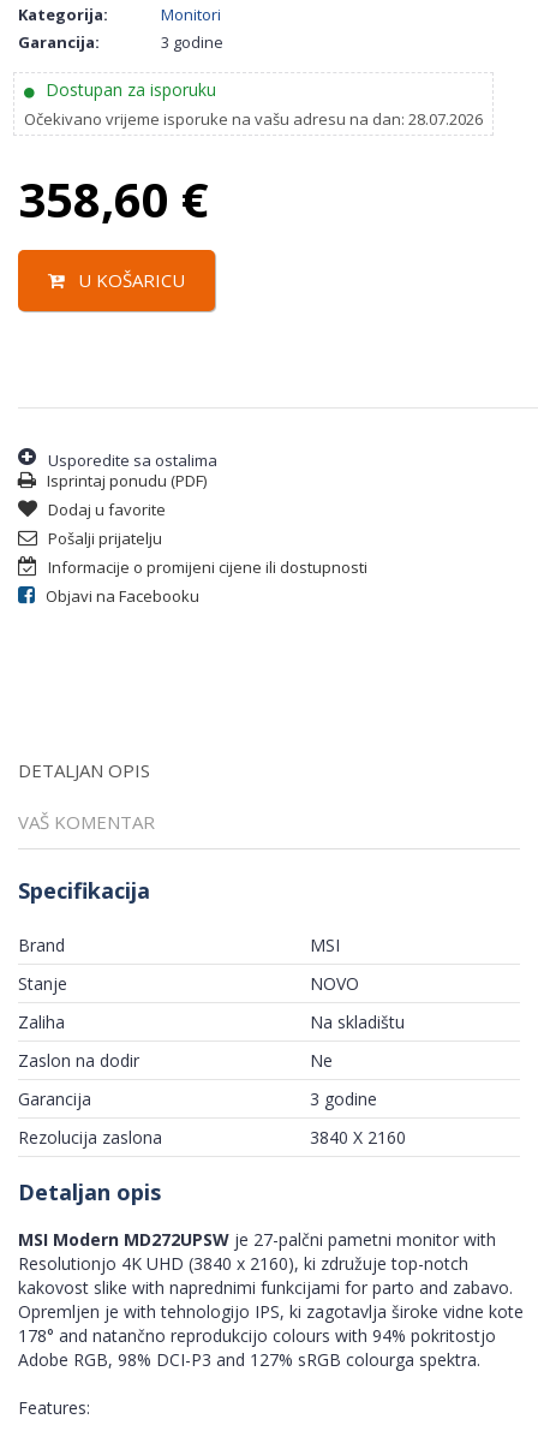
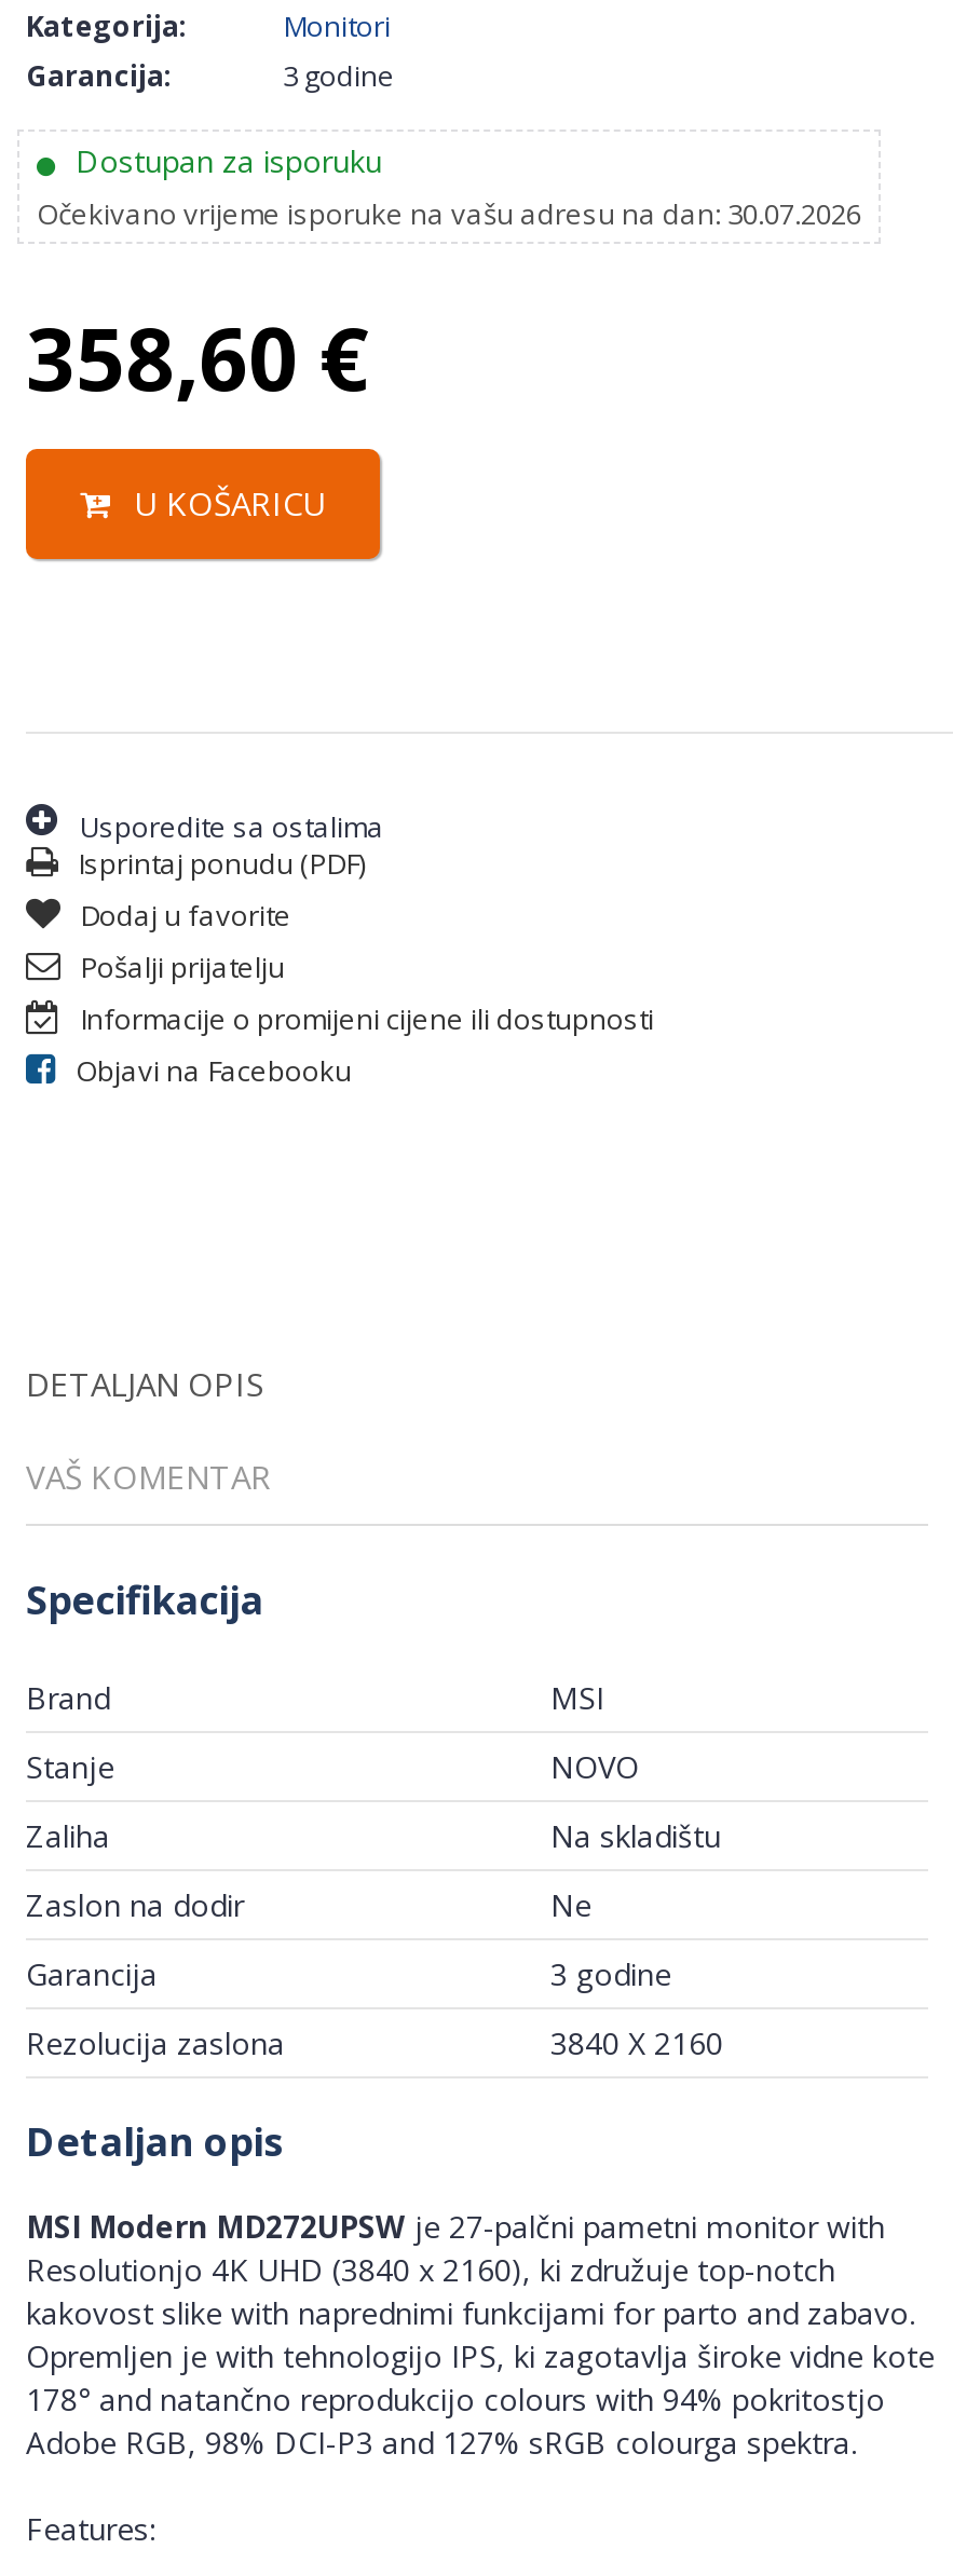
[24,109,483,130] Očekivano vrijeme isporuke na vašu adresu na dan: 28.07.2026 -> [37,195,861,234] Očekivano vrijeme isporuke na vašu adresu na dan: 30.07.2026

